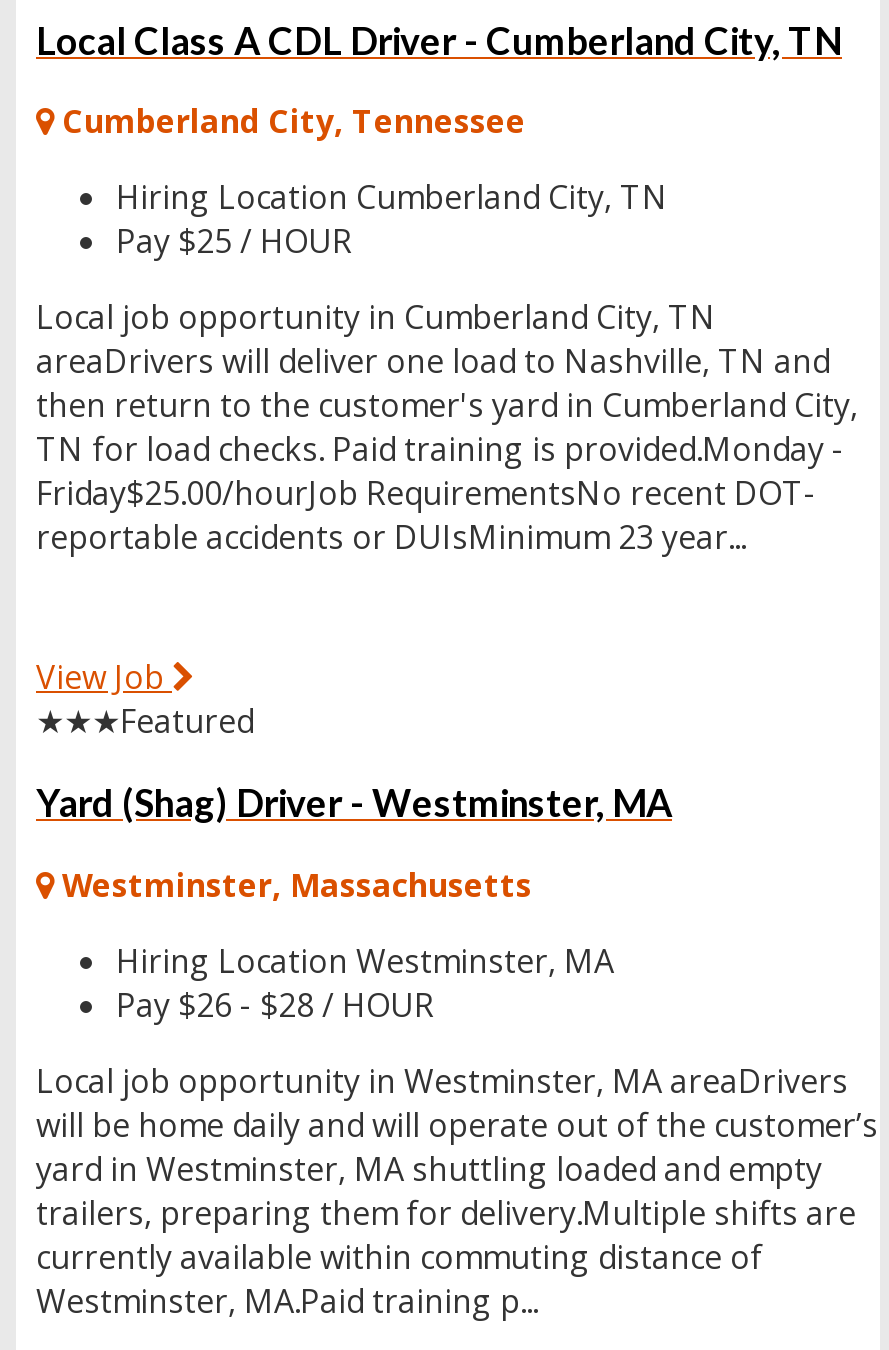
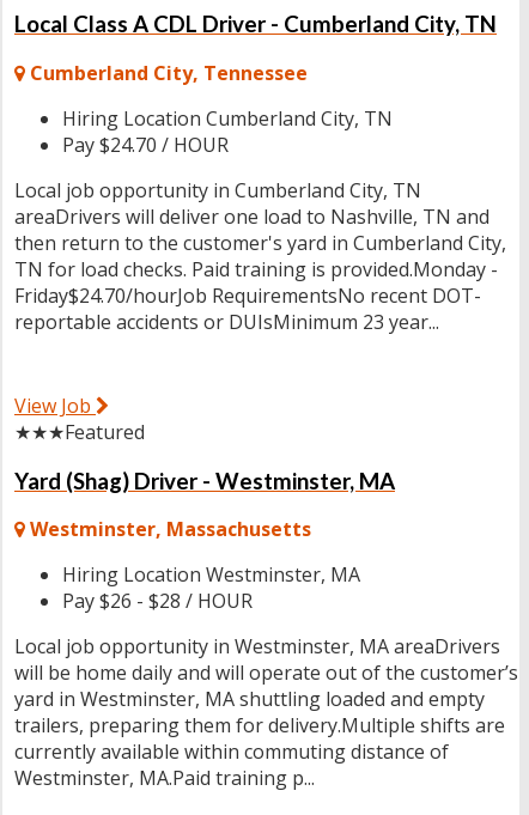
[116,220,352,264] Pay $25 / HOUR -> [62,132,229,158] Pay $24.70 / HOUR
[36,472,816,516] Friday$25.00/hourJob RequirementsNo recent DOT- -> [14,282,481,309] Friday$24.70/hourJob RequirementsNo recent DOT-

